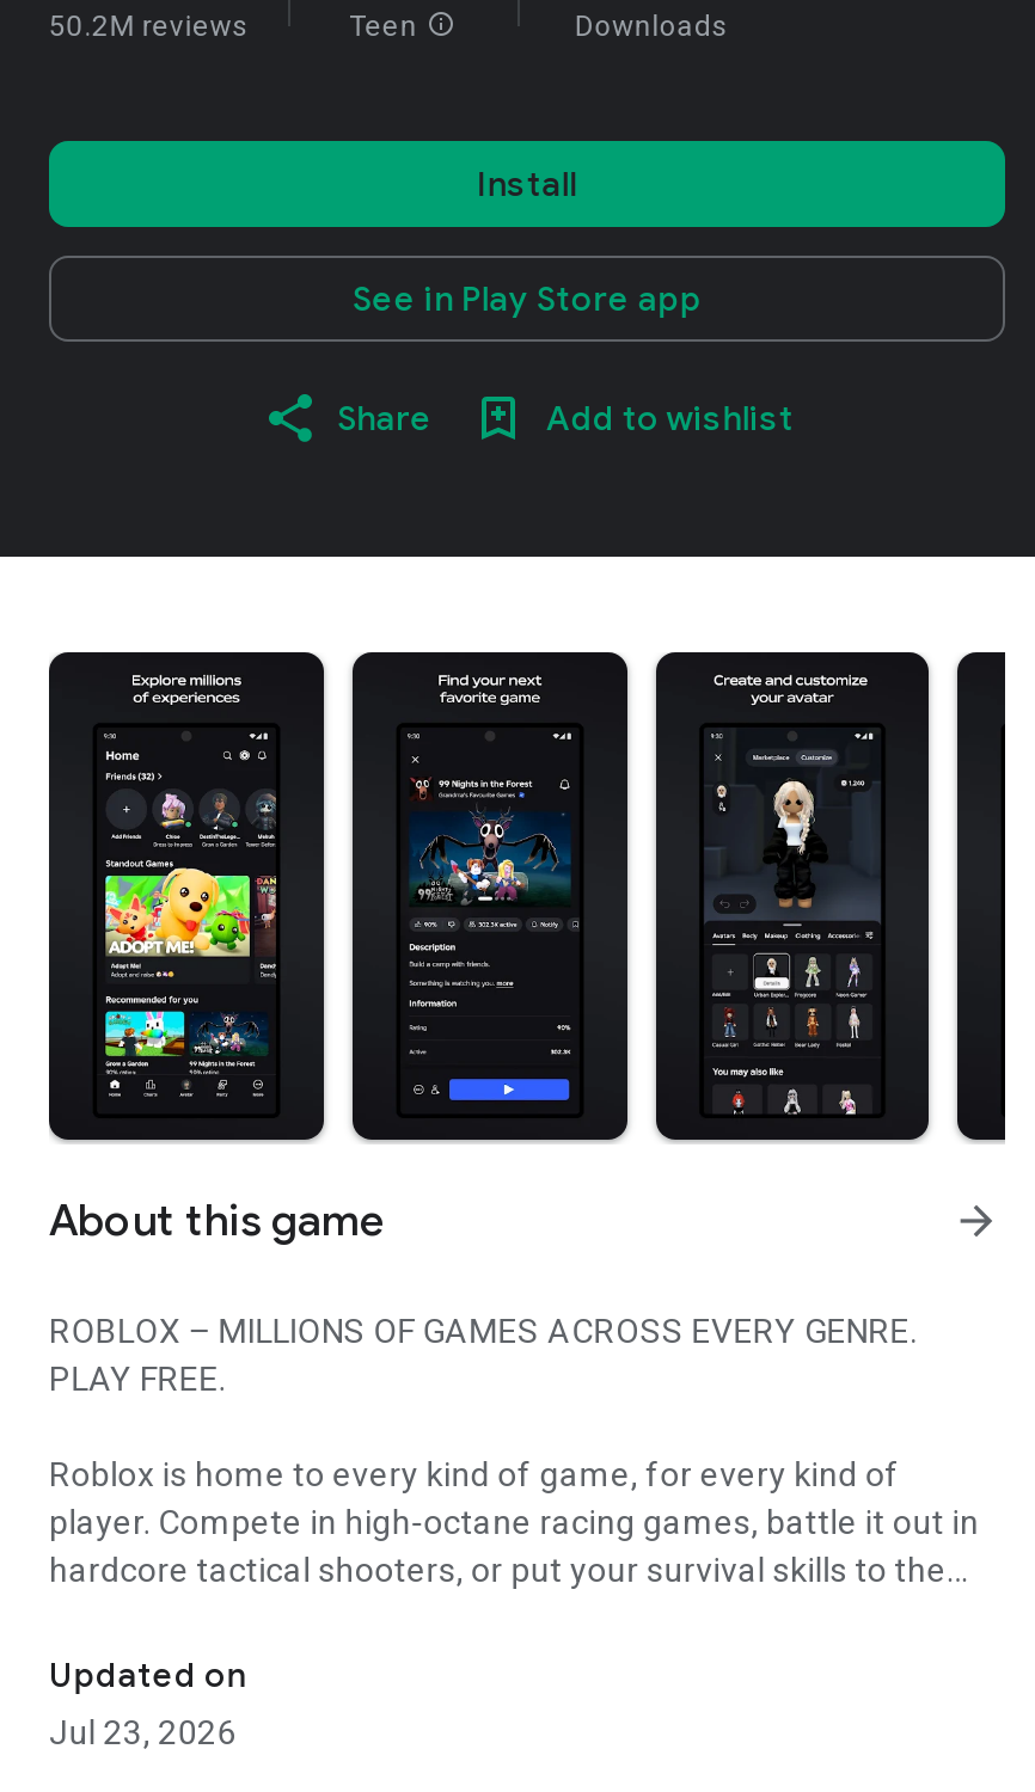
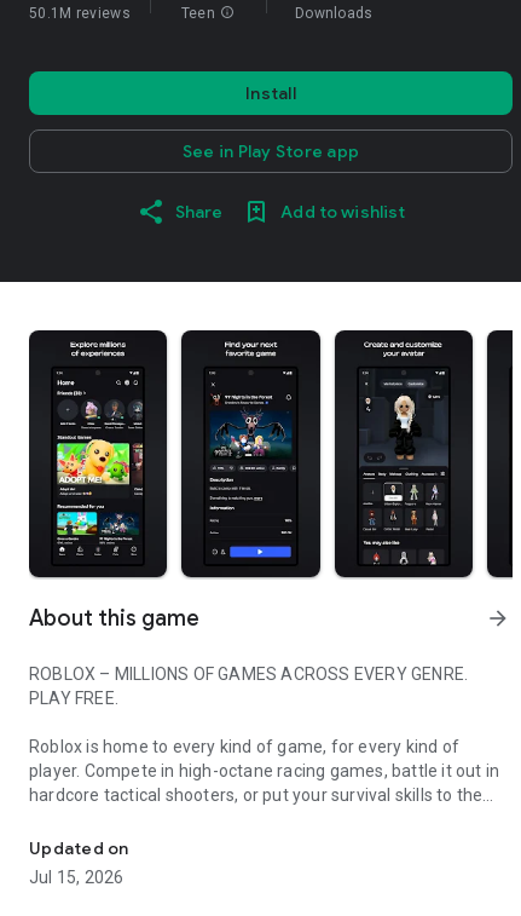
[49,10,250,43] 50.2M reviews -> [29,5,130,22] 50.1M reviews
[49,1713,236,1751] Jul 23, 2026 -> [29,868,124,887] Jul 15, 2026

